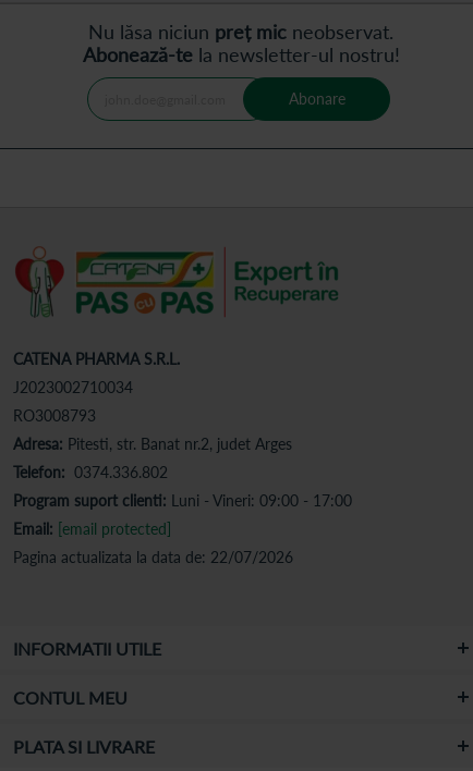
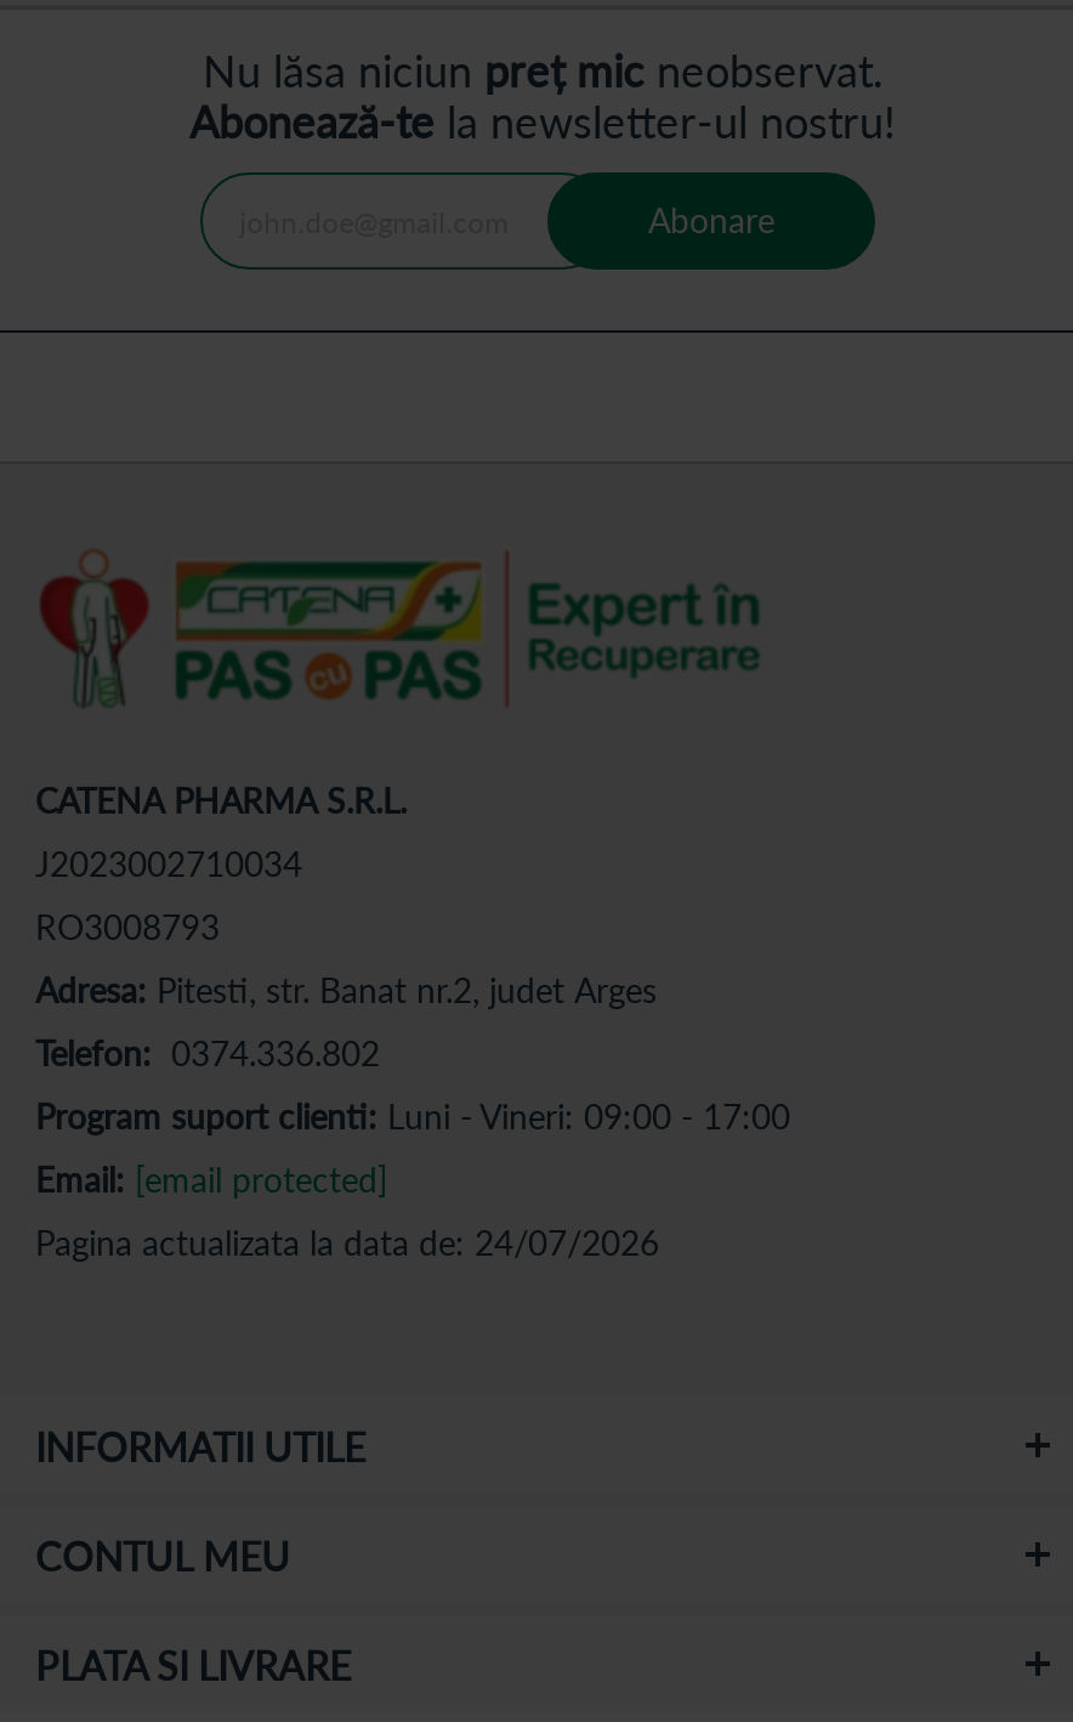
[13,548,293,566] Pagina actualizata la data de: 22/07/2026 -> [35,1222,659,1263] Pagina actualizata la data de: 24/07/2026

